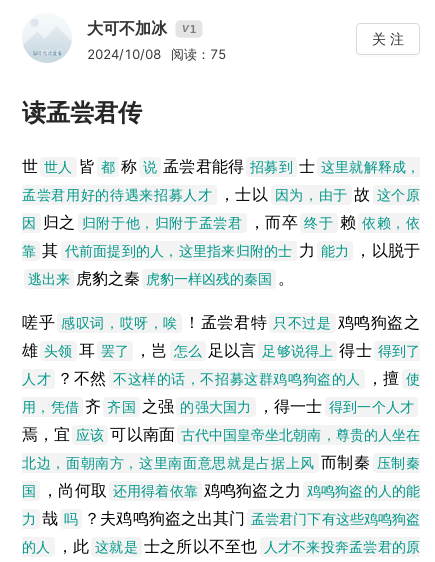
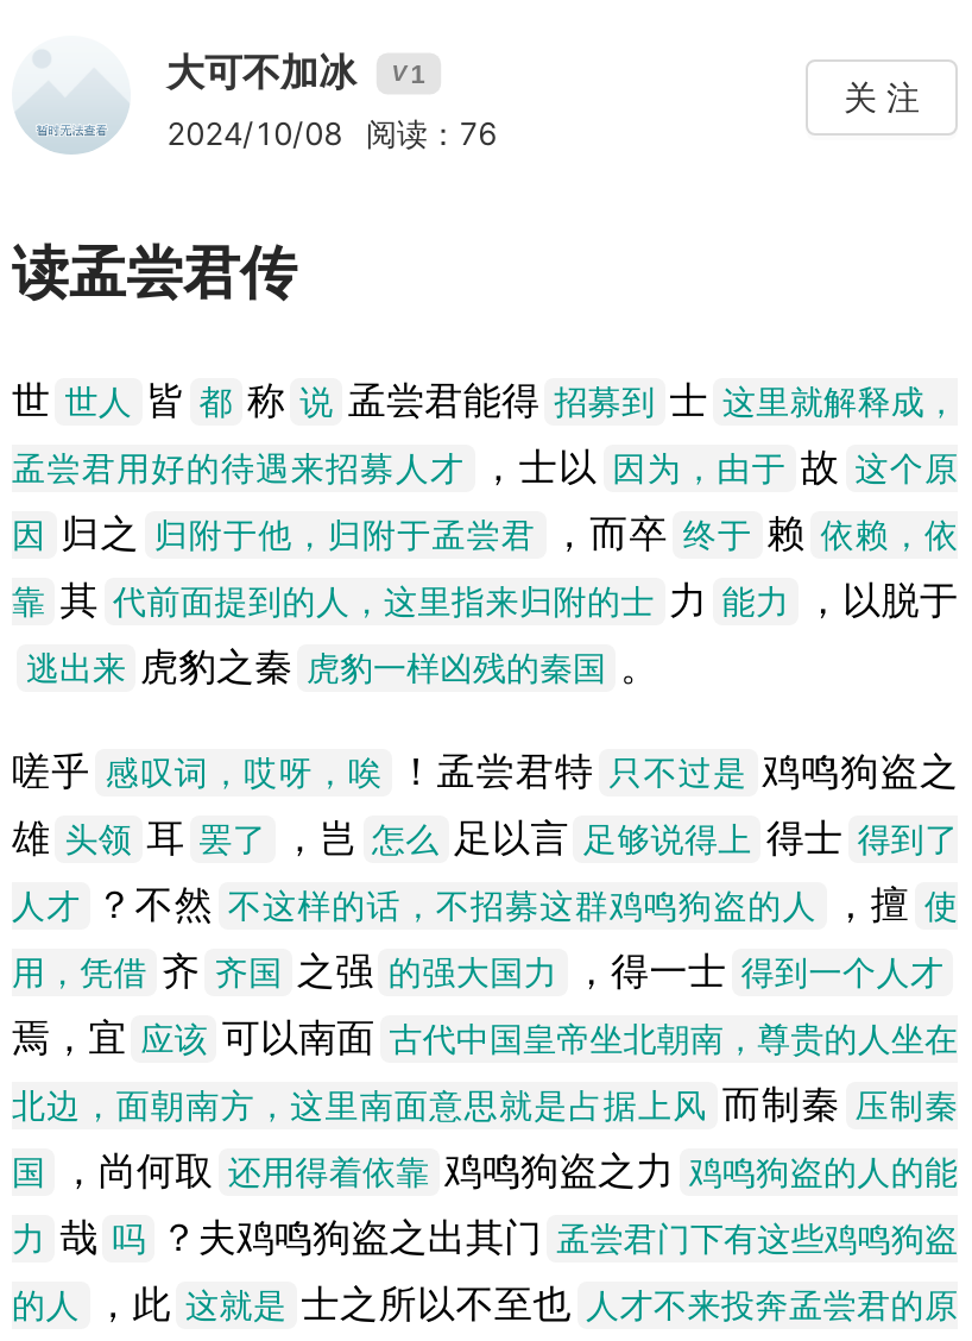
[87,46,226,62] 2024/10/08 阅读：75 -> [166,114,497,152] 2024/10/08 阅读：76

